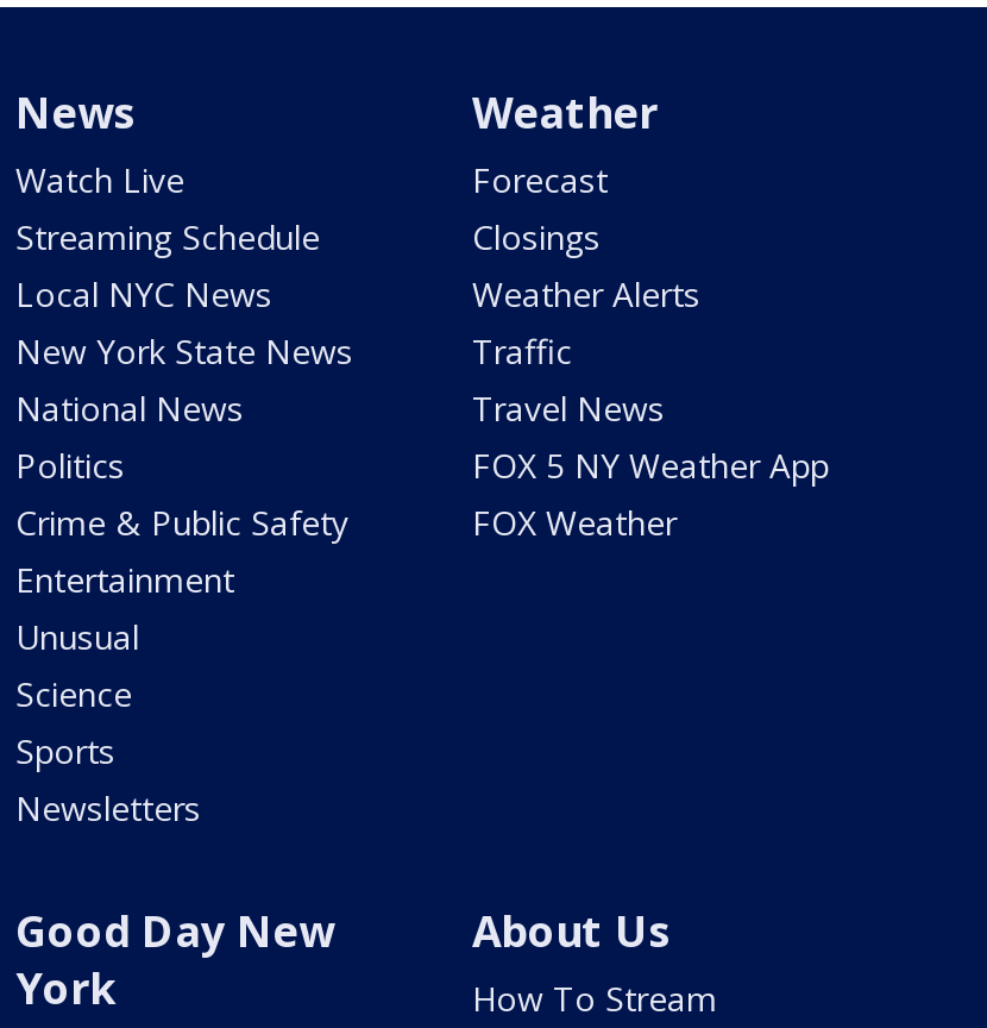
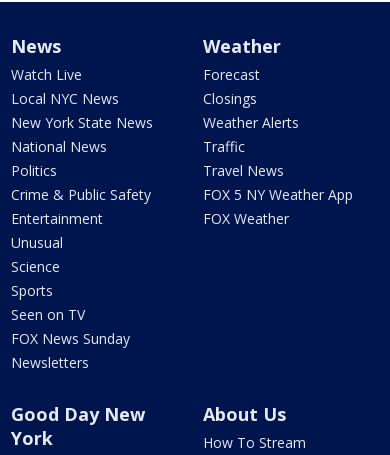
[15,215,320,260] Streaming Schedule -> none
moved [15,272,353,774] -> [11,89,153,300]: Local NYC News | New York State News | National News | ... | Science | Sports
none -> [11,305,130,348] Seen on TV | FOX News Sunday

